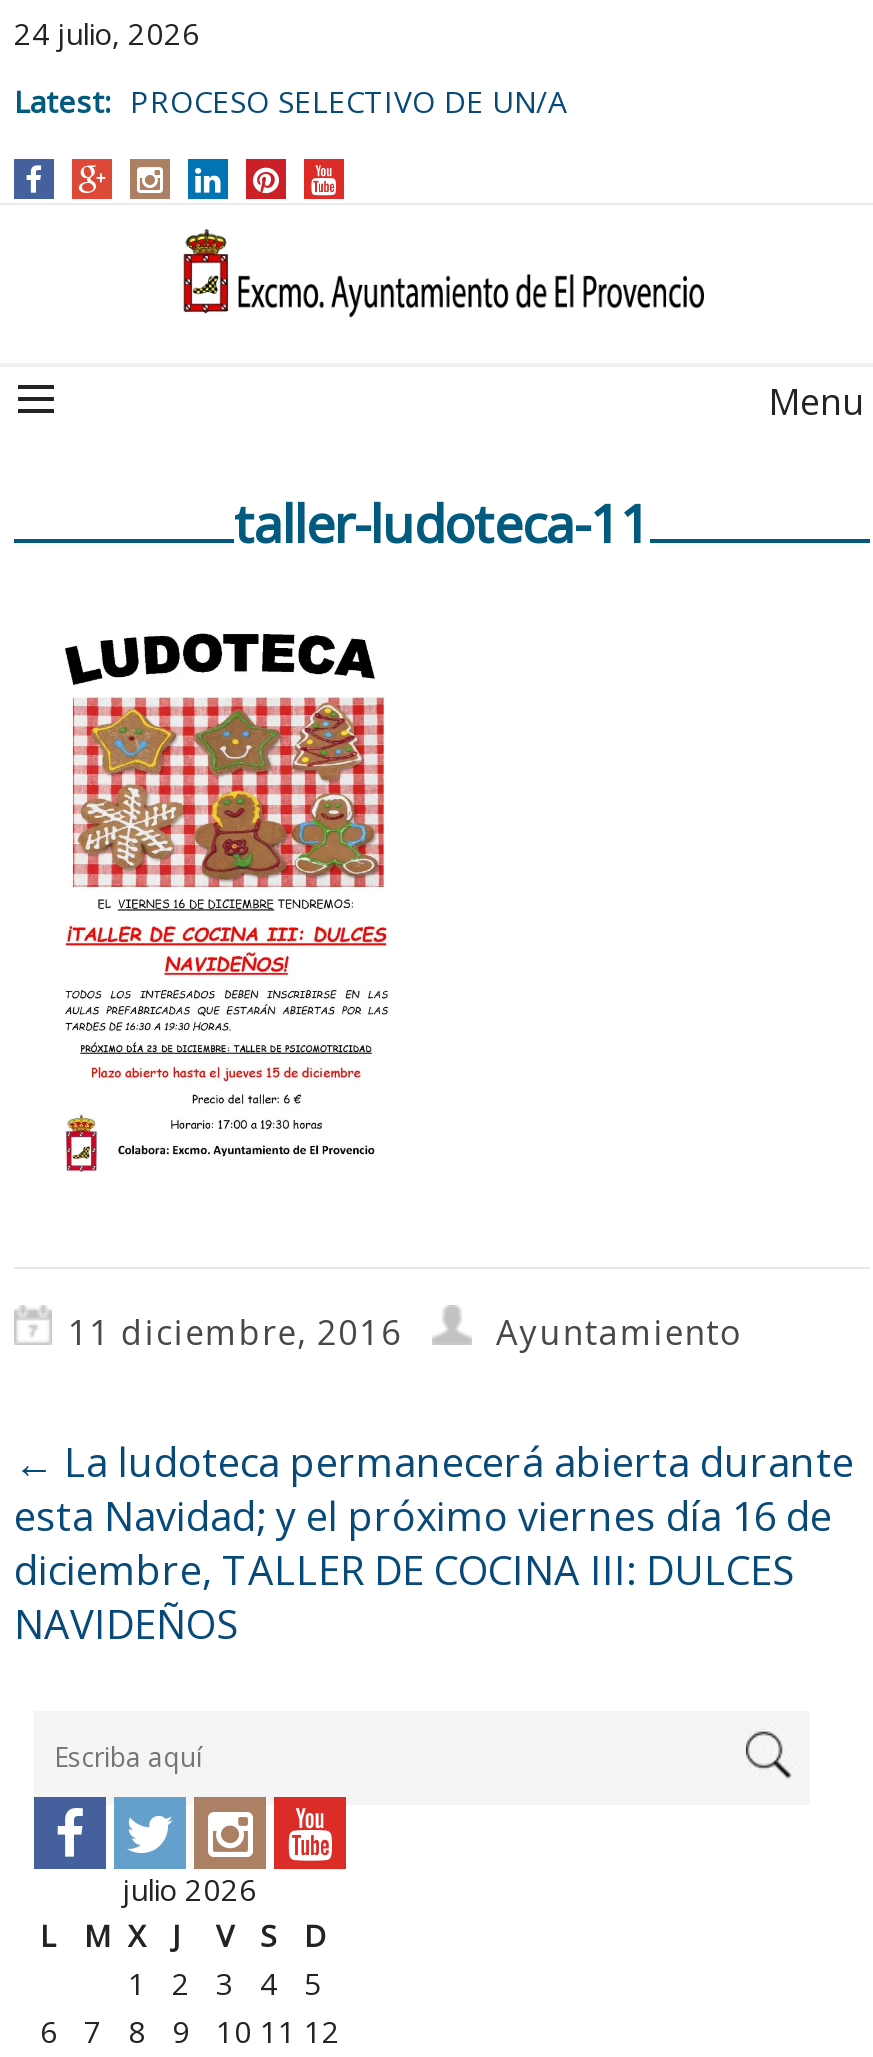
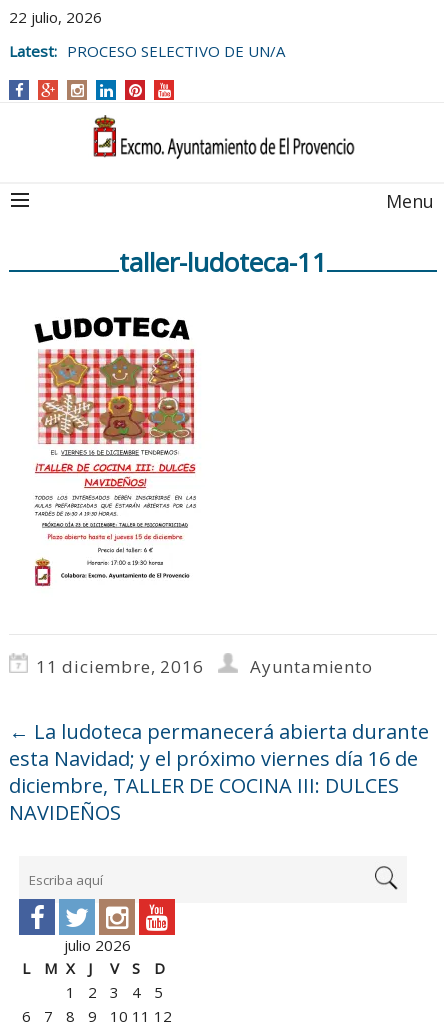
[14,13,200,53] 24 julio, 2026 -> [9,7,102,27] 22 julio, 2026

